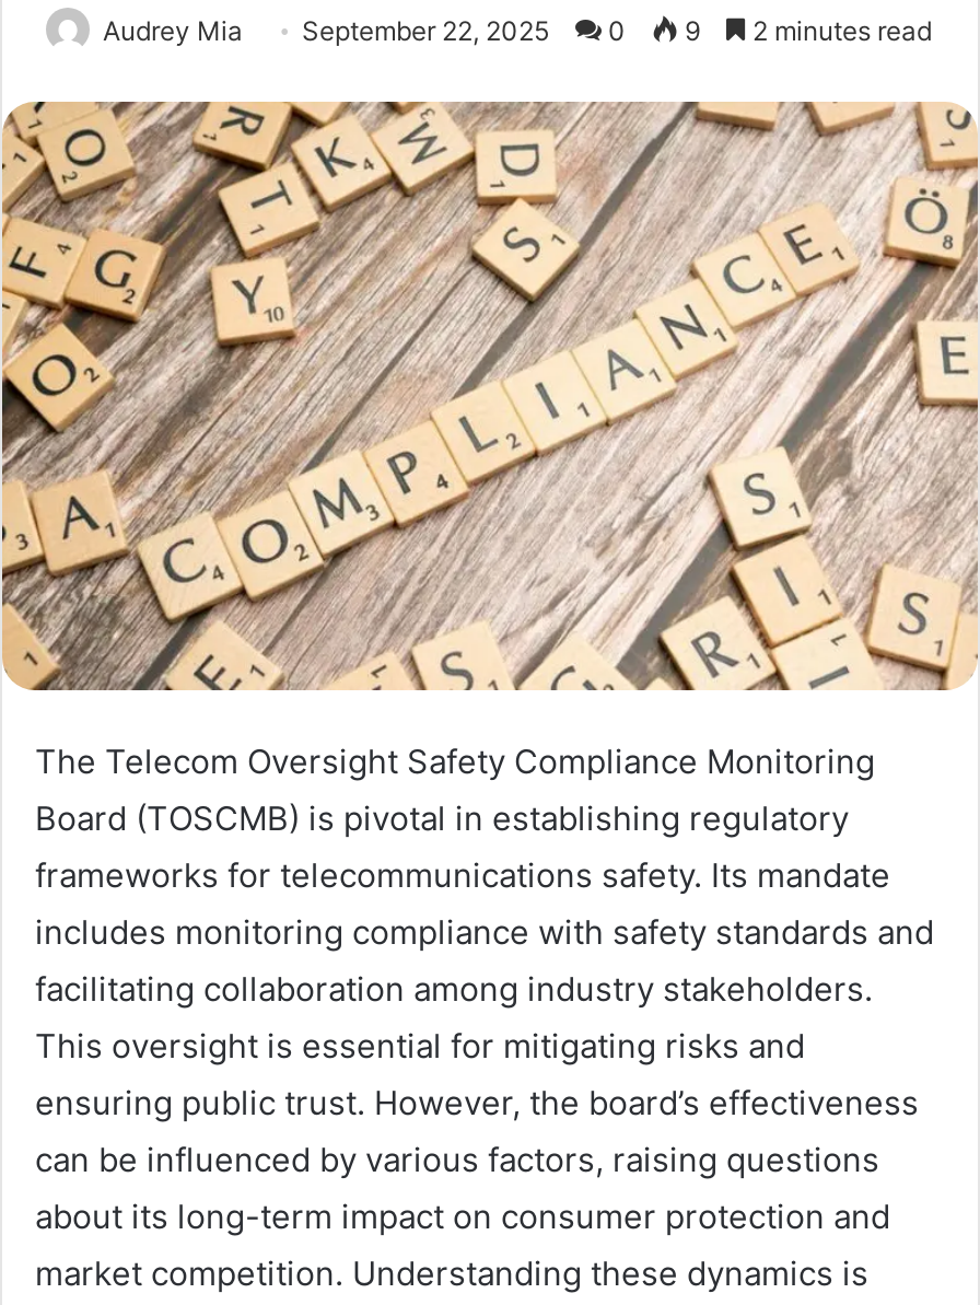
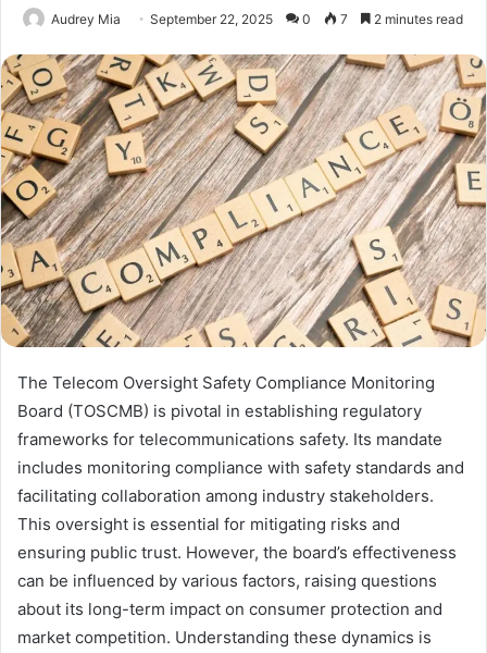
[103,15,932,48] Audrey Mia September 22, 2025 0 9 2 minutes read -> [51,11,463,28] Audrey Mia September 22, 2025 0 7 2 minutes read

